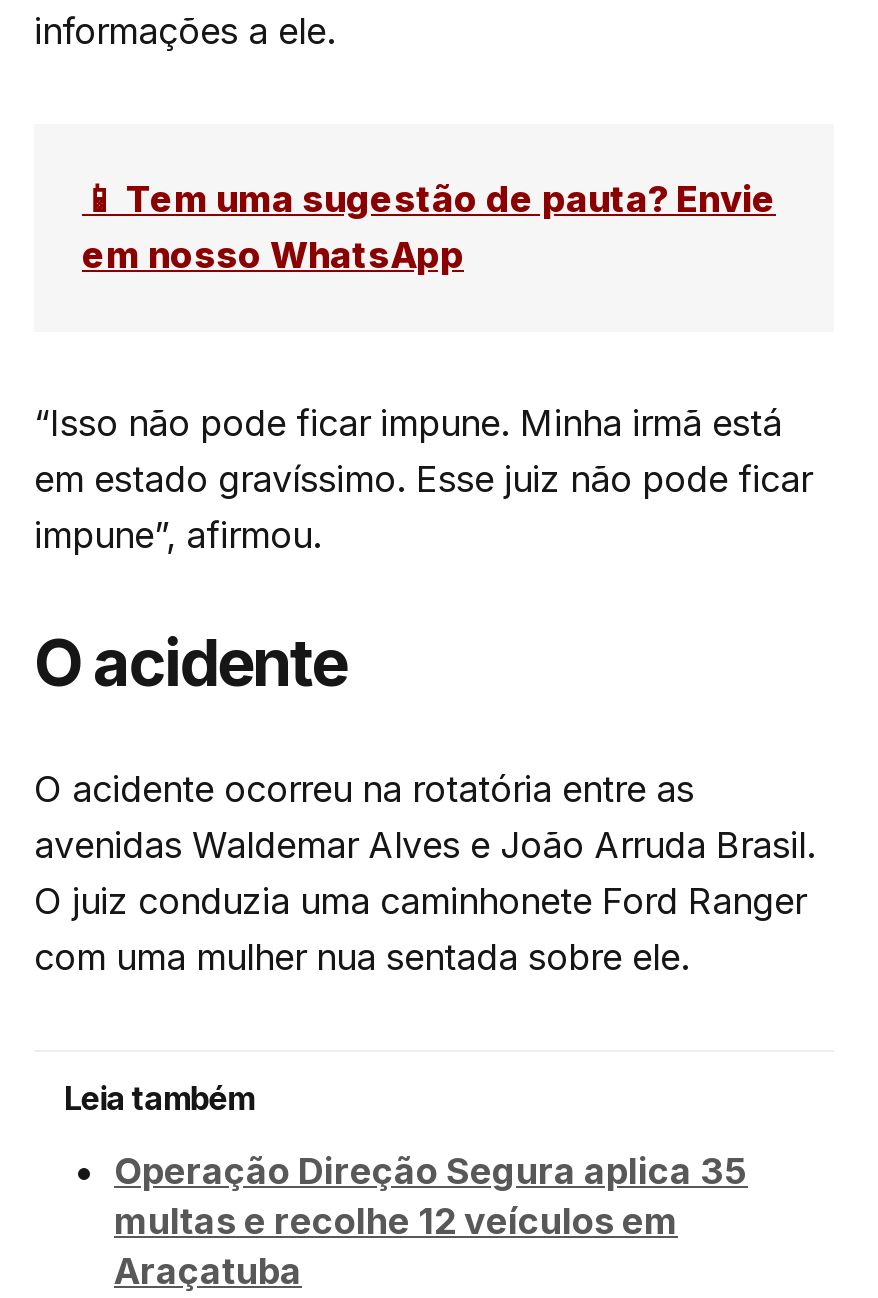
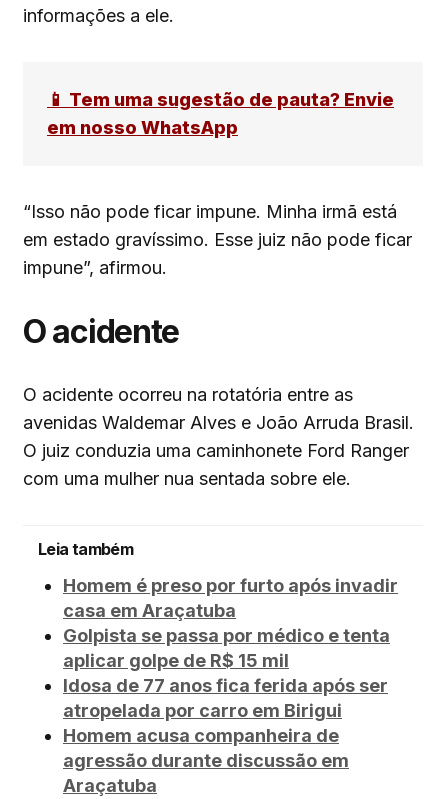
[114,1150,748,1242] Operação Direção Segura aplica 35 | multas e recolhe 12 veículos em -> [63,575,398,771] Homem é preso por furto após invadir | casa em Araçatuba | Golpista se passa por médico e tenta | aplicar golpe de R$ 15 mil | Idosa de 77 anos fica ferida após ser | atropelada por carro em Birigui | Homem acusa companheira de | agressão durante discussão em

